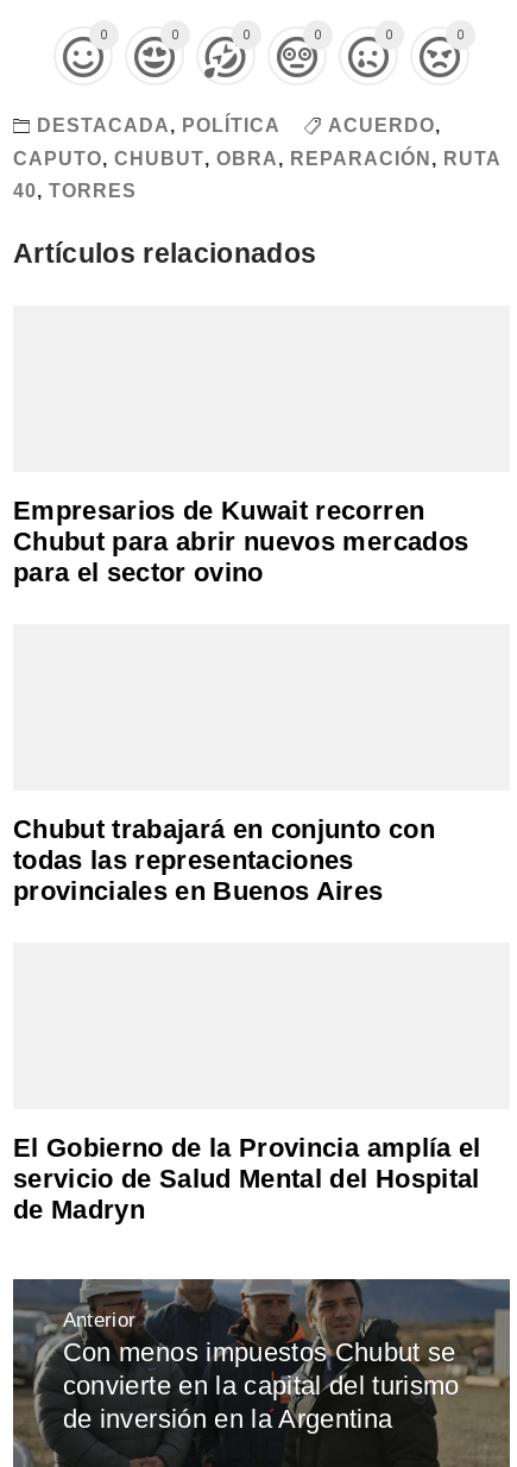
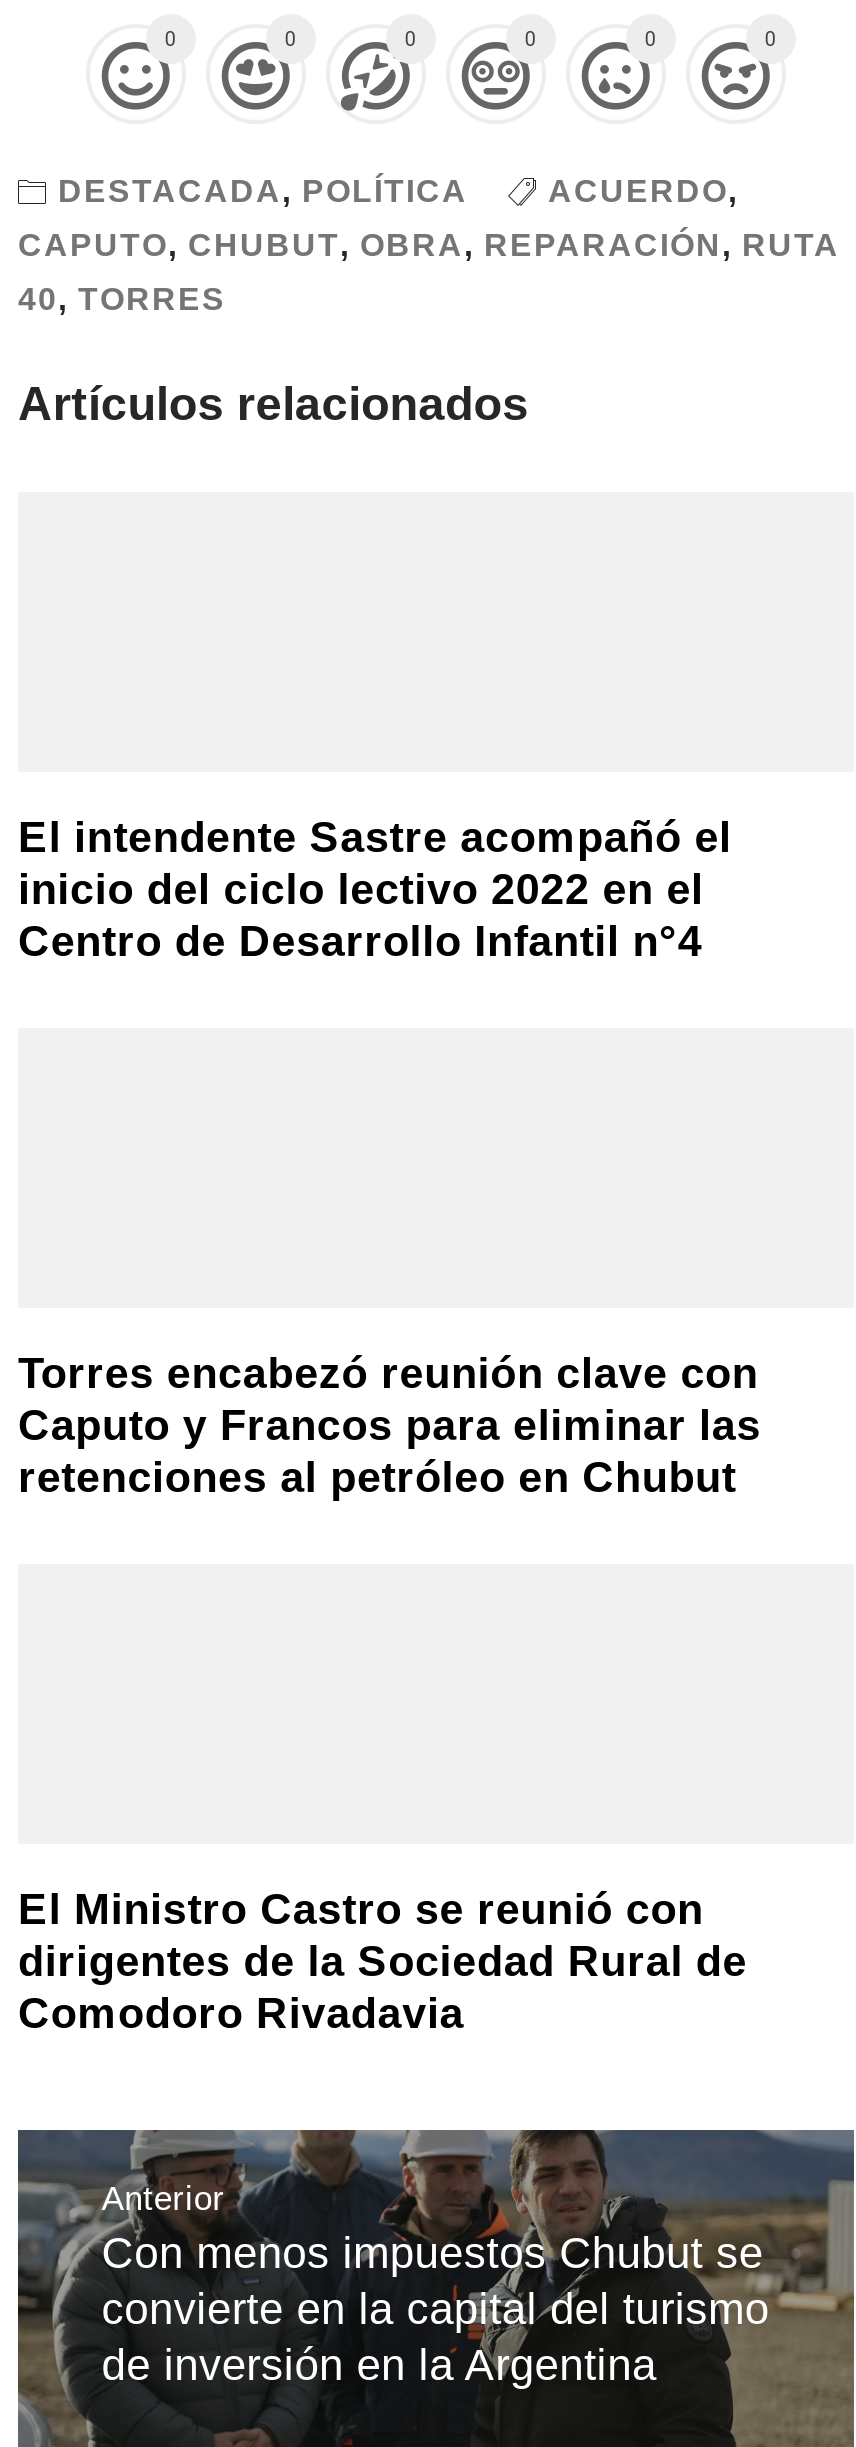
[13,496,469,587] Empresarios de Kuwait recorren | Chubut para abrir nuevos mercados | para el sector ovino -> [18,813,732,967] El intendente Sastre acompañó el | inicio del ciclo lectivo 2022 en el | Centro de Desarrollo Infantil n°4
[13,814,435,906] Chubut trabajará en conjunto con | todas las representaciones | provinciales en Buenos Aires -> [18,1349,761,1503] Torres encabezó reunión clave con | Caputo y Francos para eliminar las | retenciones al petróleo en Chubut
[13,1133,481,1224] El Gobierno de la Provincia amplía el | servicio de Salud Mental del Hospital | de Madryn -> [18,1885,747,2039] El Ministro Castro se reunió con | dirigentes de la Sociedad Rural de | Comodoro Rivadavia

